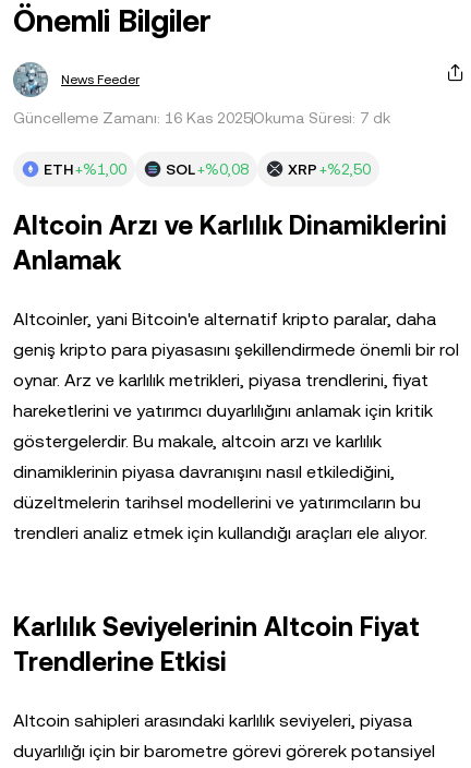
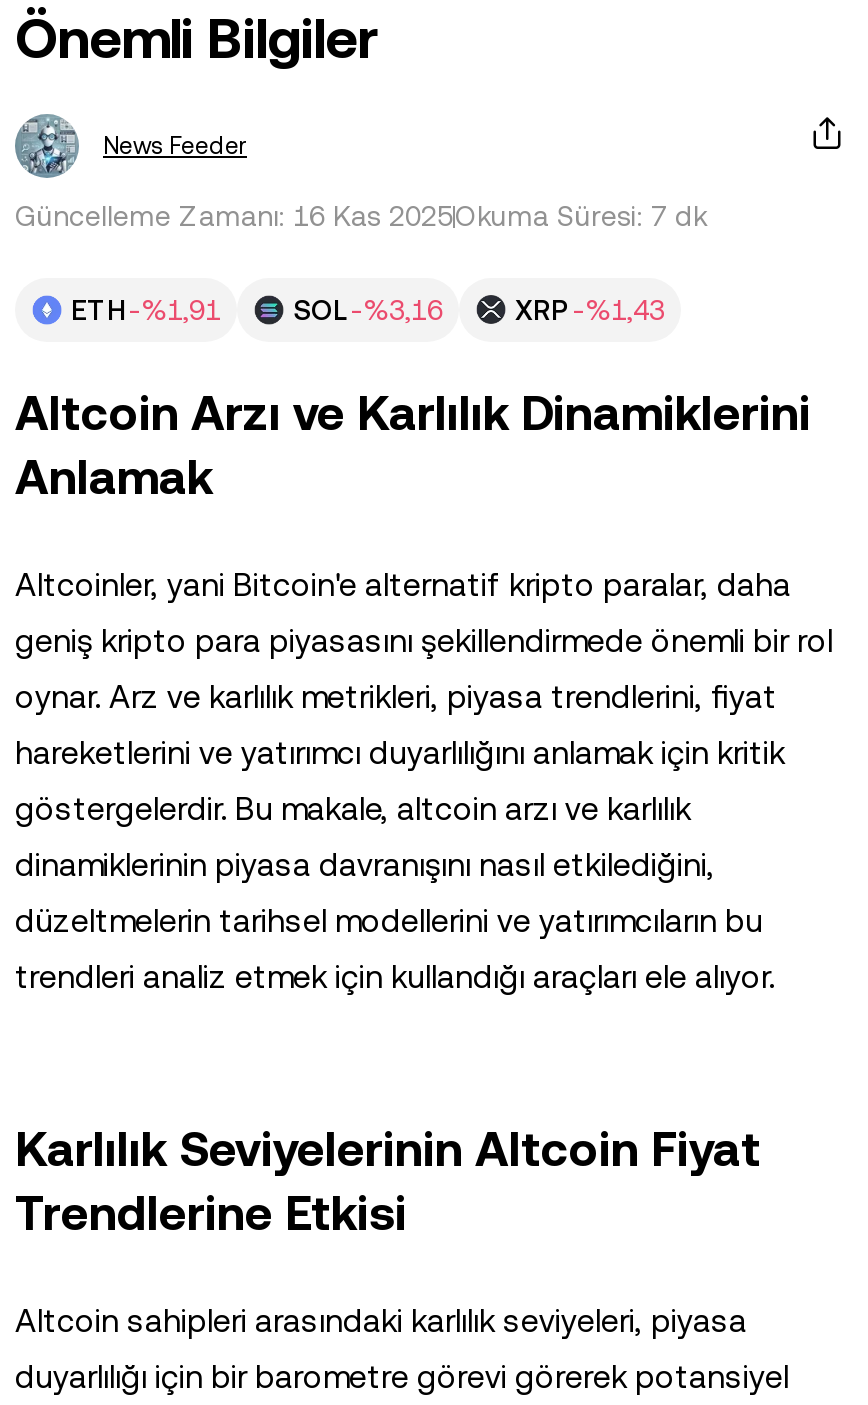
[44,160,126,178] ETH +%1,00 -> [71,294,221,326] ETH -%1,91
[166,160,249,178] SOL +%0,08 -> [293,294,443,326] SOL -%3,16
[288,160,371,178] XRP +%2,50 -> [515,294,665,326] XRP -%1,43

